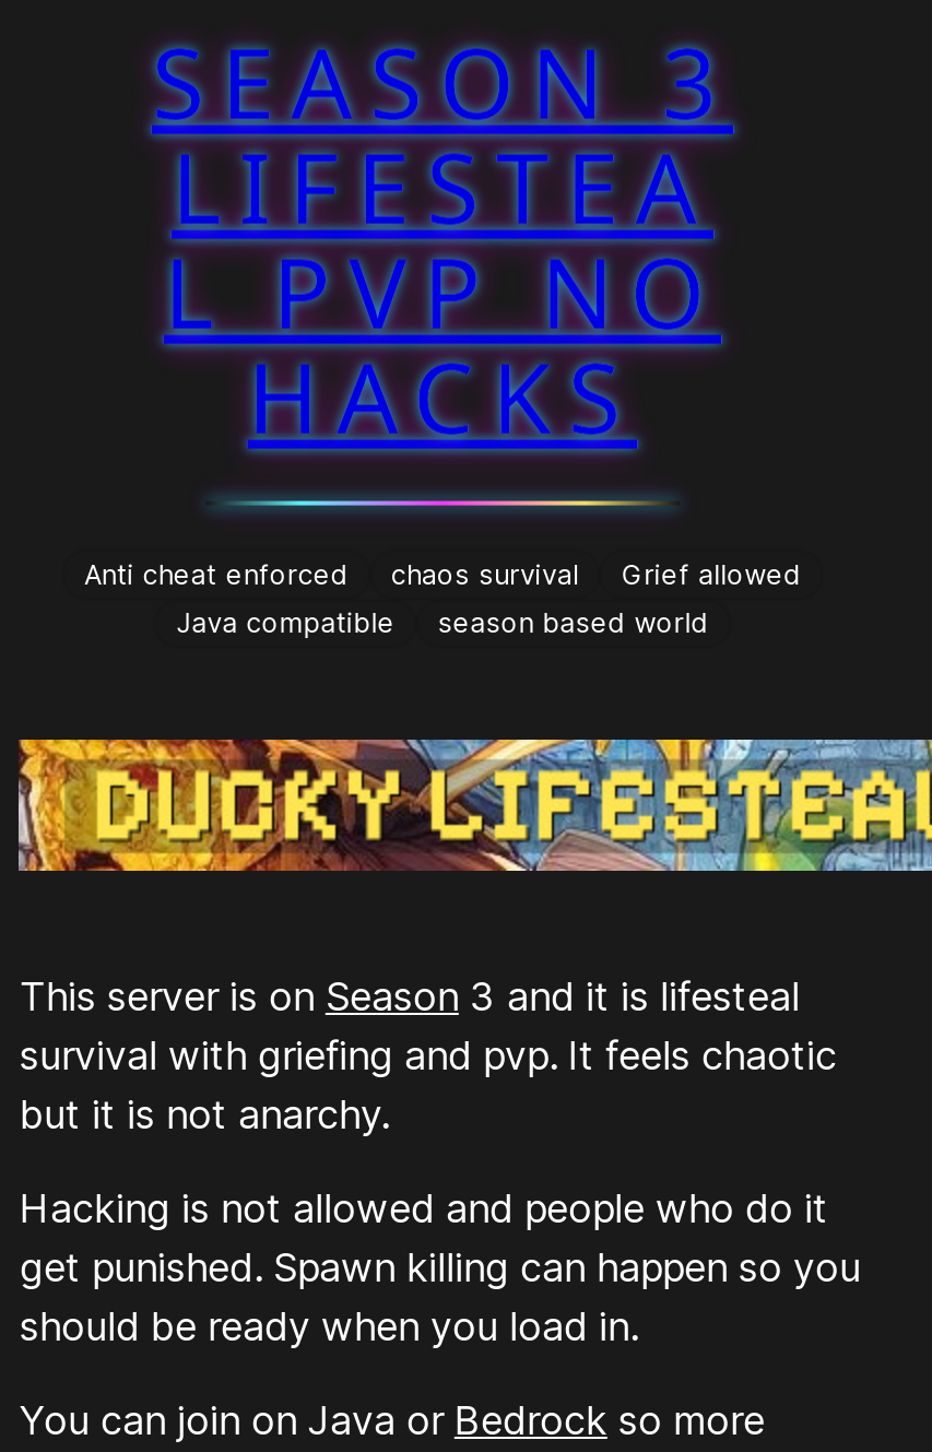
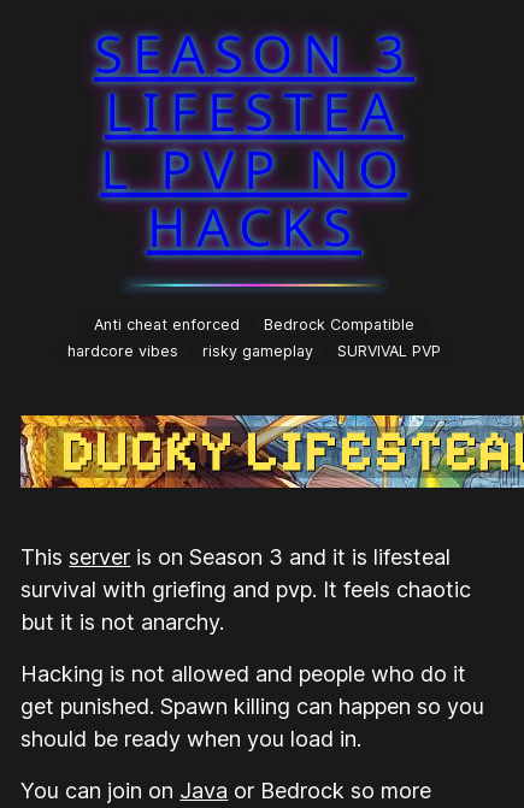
[391,558,801,590] chaos survival | Grief allowed -> [264,315,414,333] Bedrock Compatible
[176,606,709,639] Java compatible | season based world -> [68,342,440,360] hardcore vibes | risky gameplay | SURVIVAL PVP

